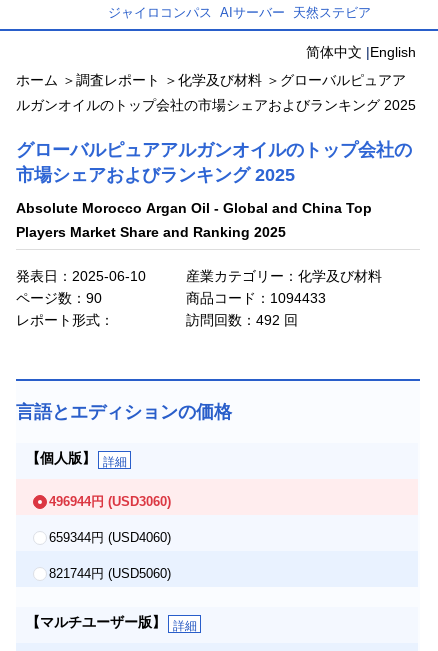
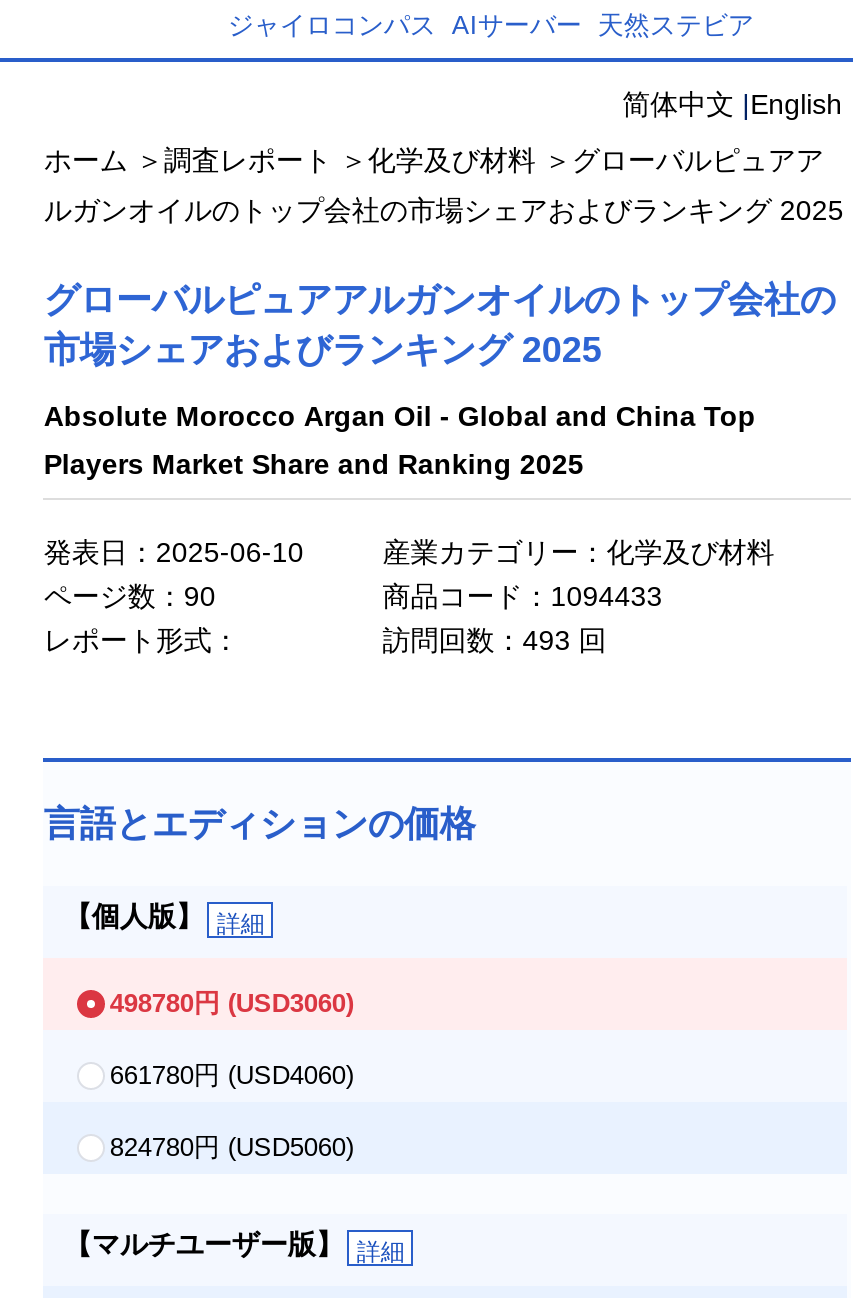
[186,312,298,328] 訪問回数：492 回 -> [382,623,606,655] 訪問回数：493 回
[45,494,171,509] 496944円(USD3060) -> [102,988,354,1018] 498780円(USD3060)
[45,530,171,545] 659344円(USD4060) -> [102,1060,354,1090] 661780円(USD4060)
[45,566,171,581] 821744円(USD5060) -> [102,1132,354,1162] 824780円(USD5060)

